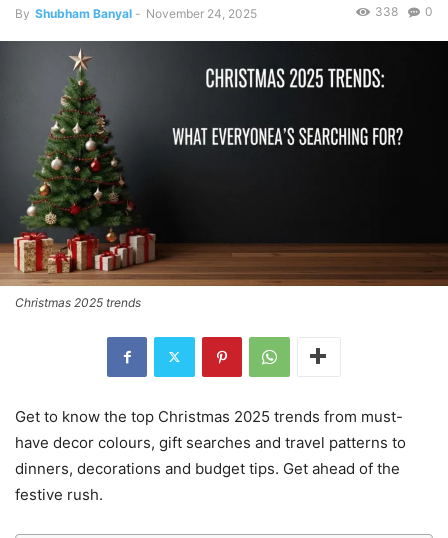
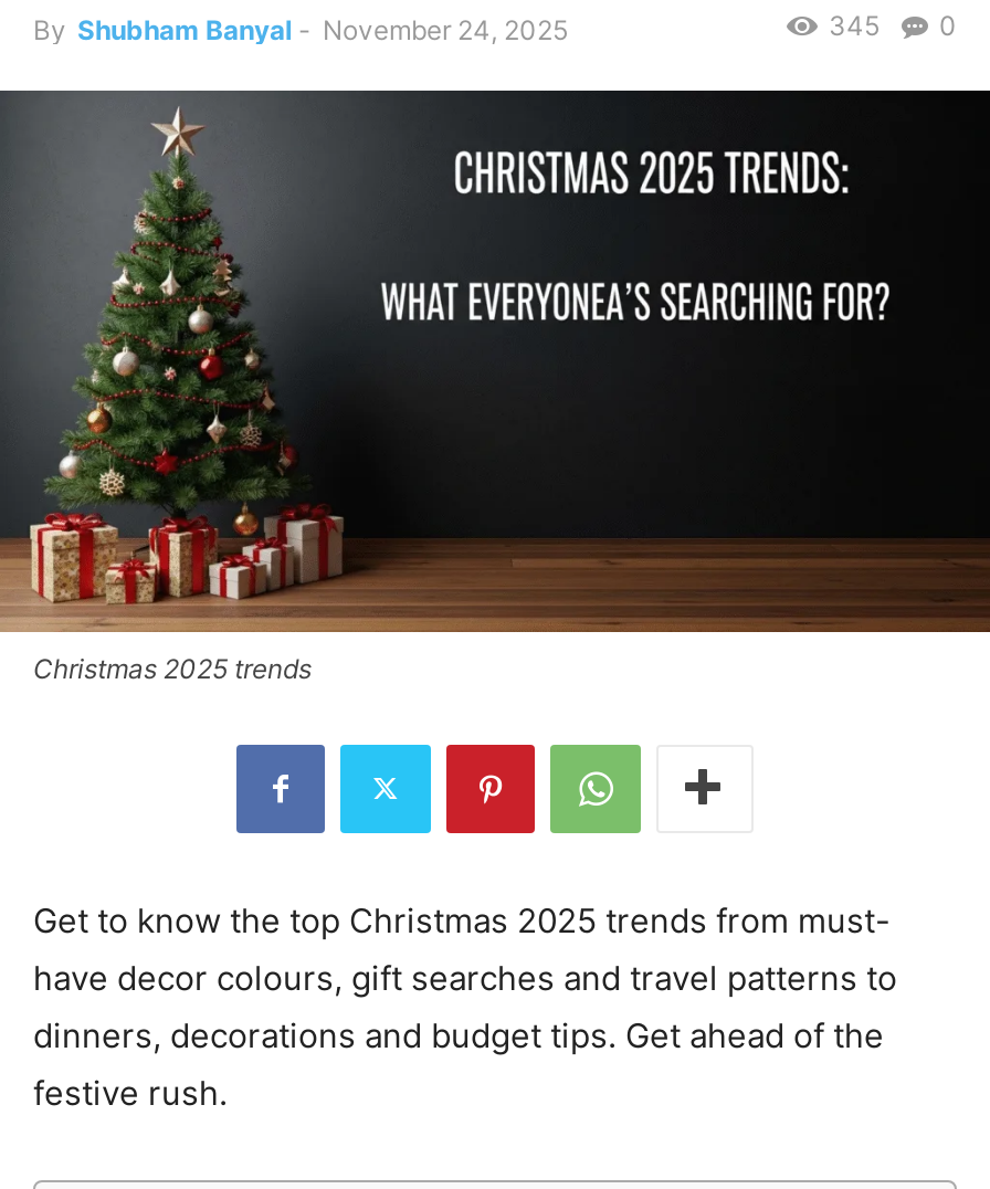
[375,4,433,19] 338 0 -> [829,9,957,42] 345 0

